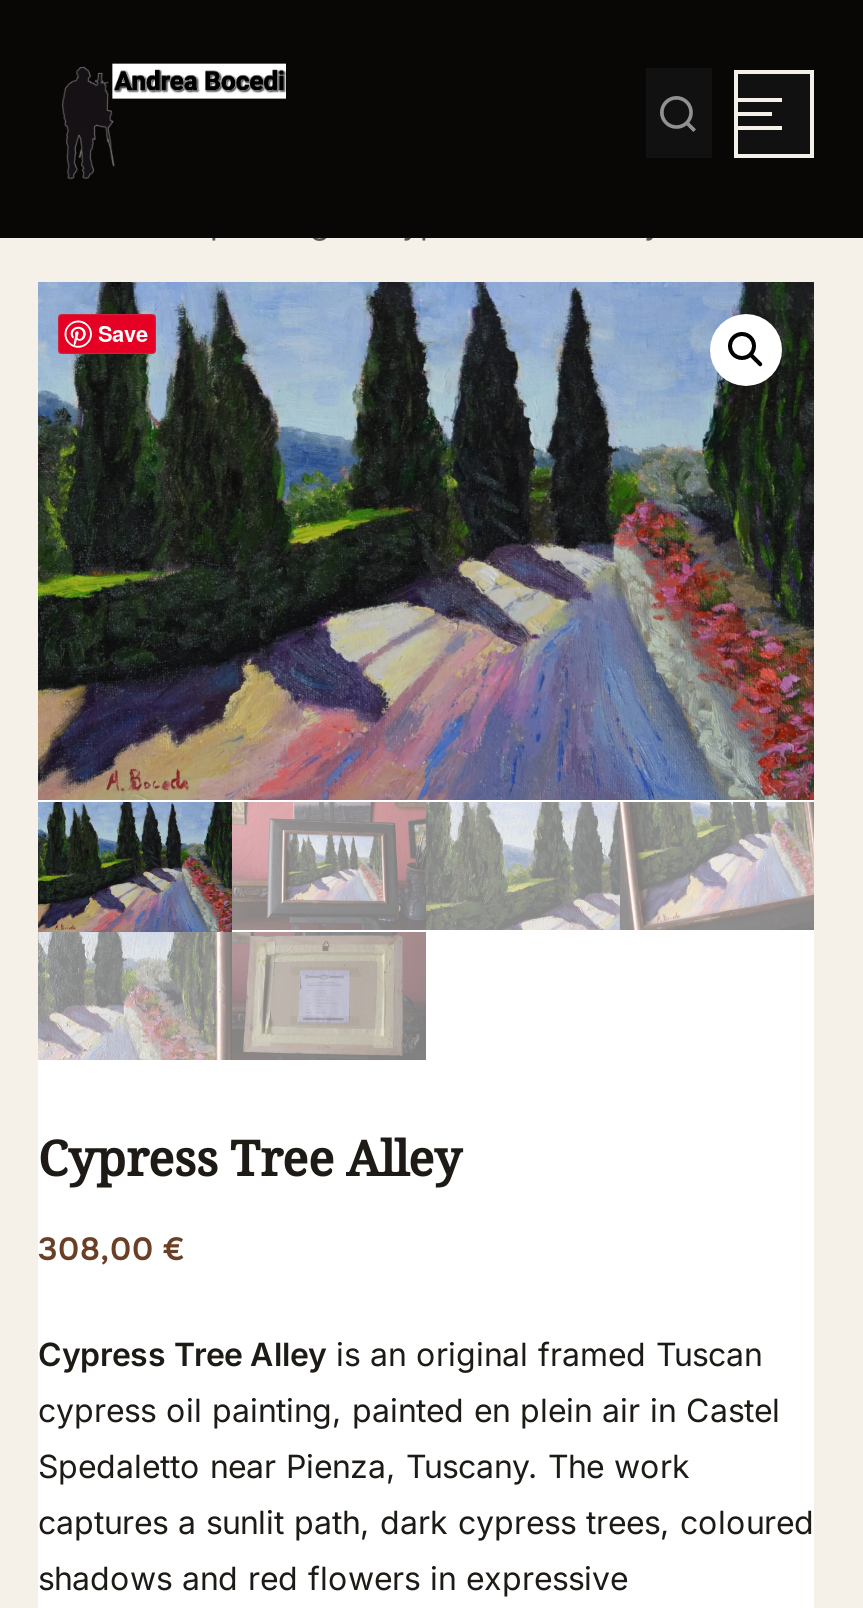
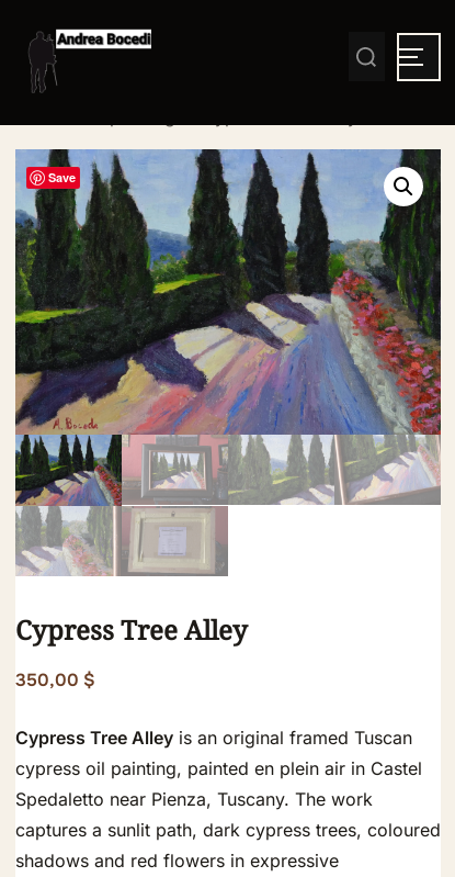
[38,1229,184,1271] 308,00 € -> [15,669,95,692] 350,00 $

